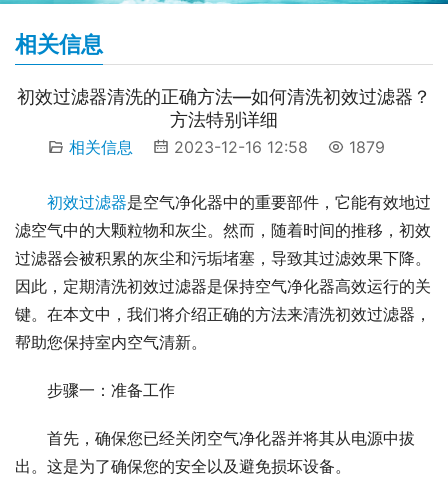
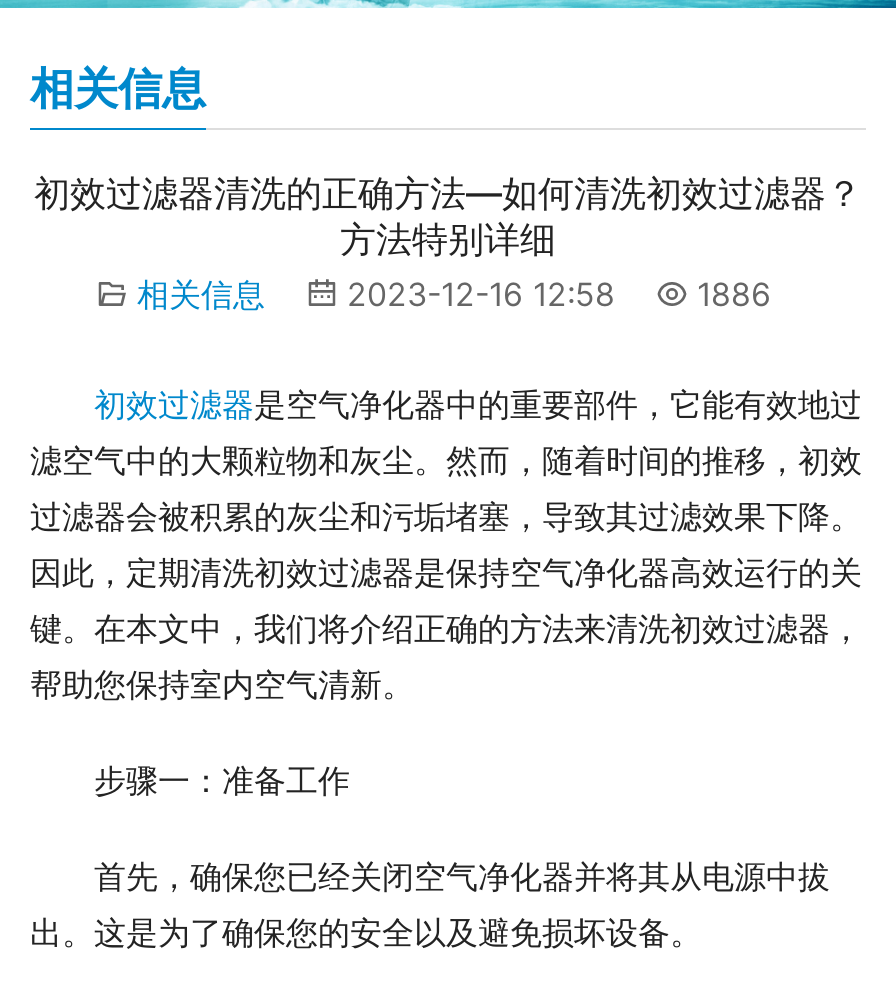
[69,137,385,157] 相关信息 2023-12-16 12:58 1879 -> [137,274,771,314] 相关信息 2023-12-16 12:58 1886

